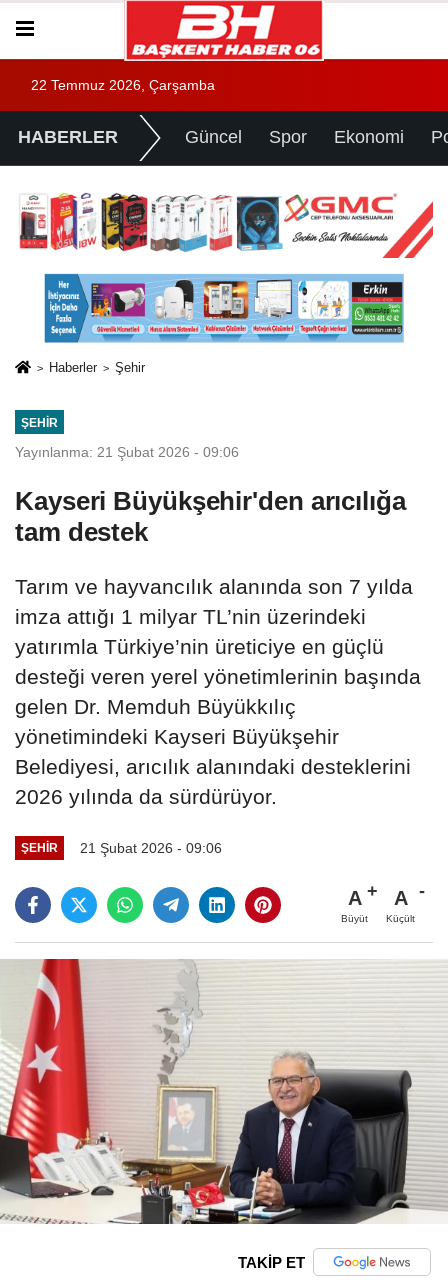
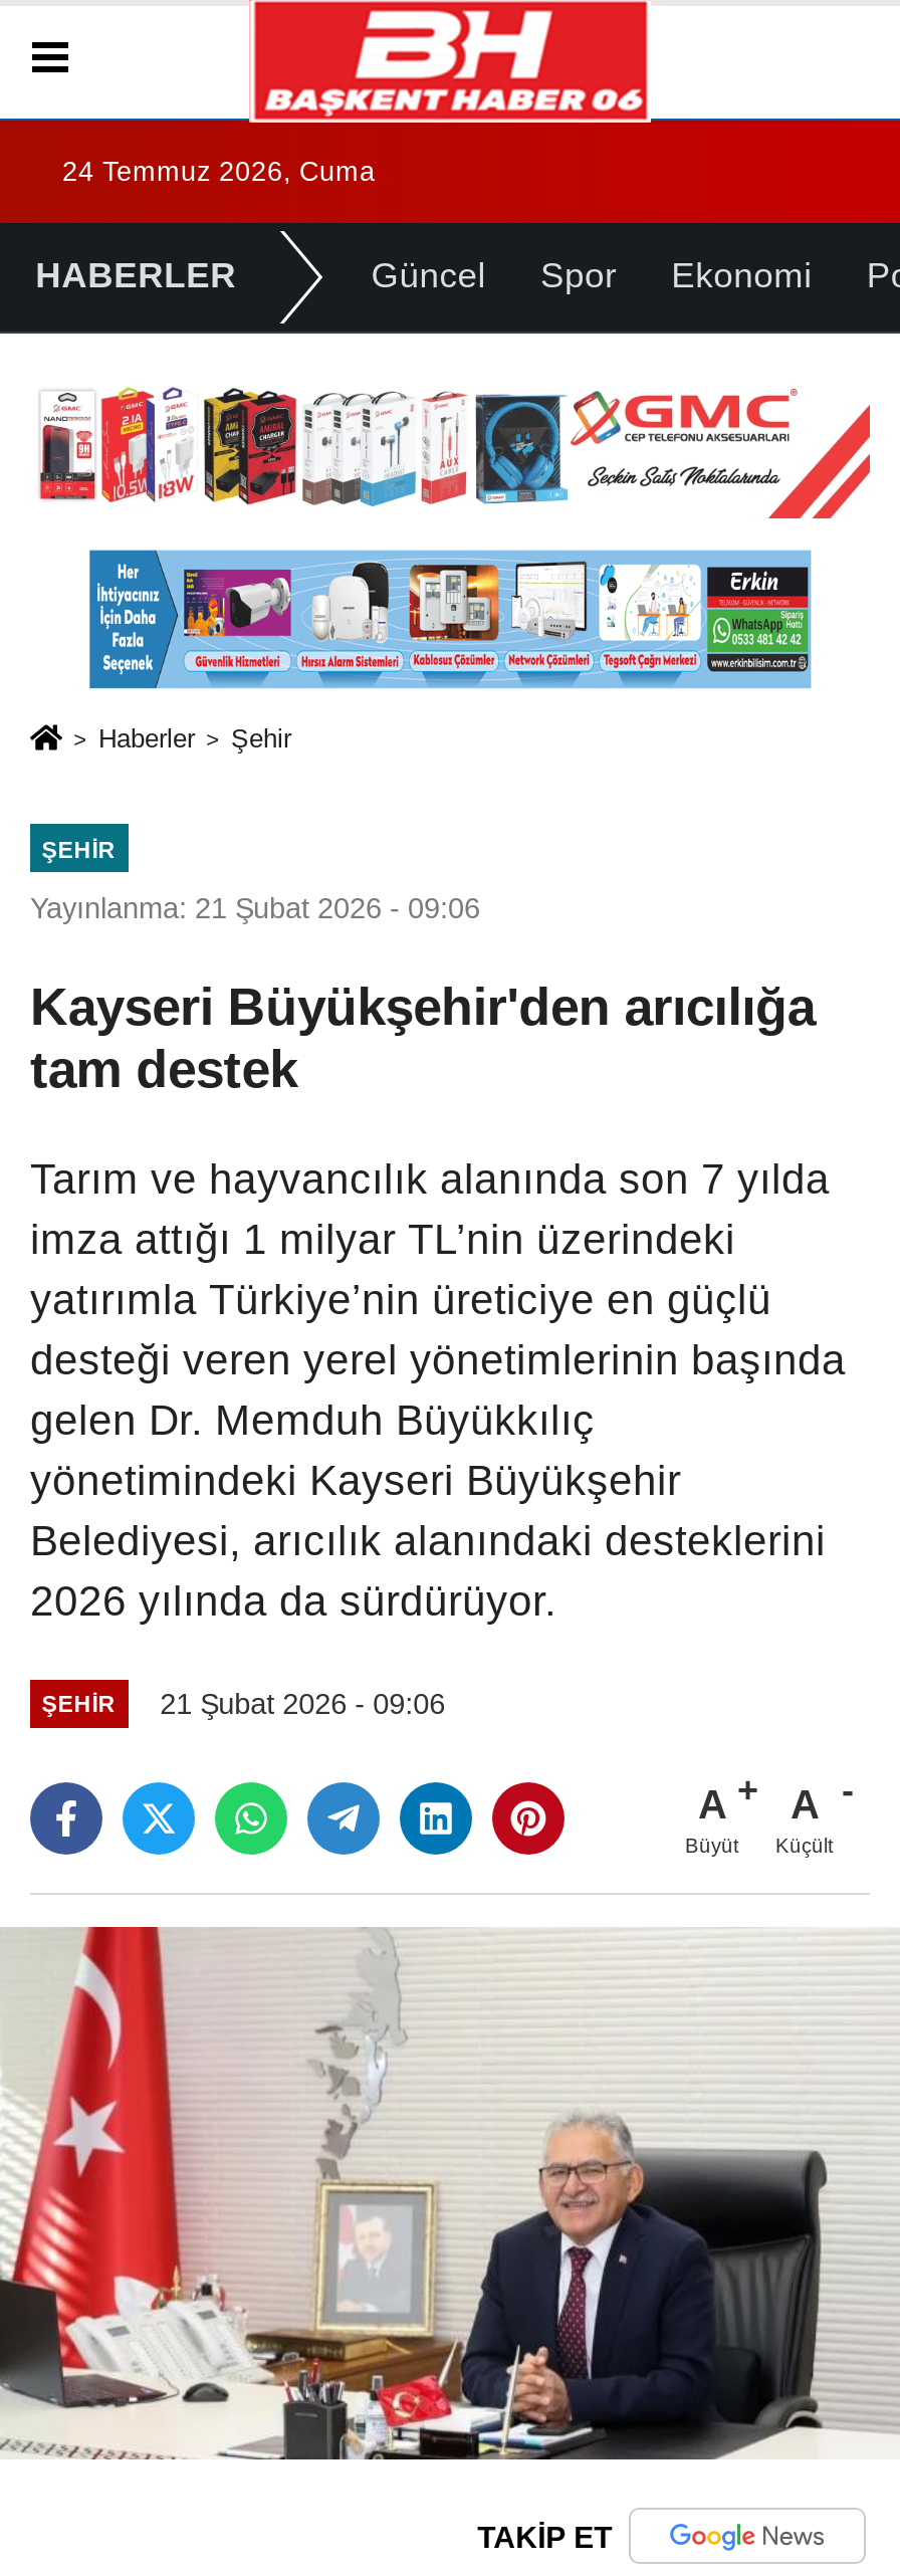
[31,78,215,93] 22 Temmuz 2026, Çarşamba -> [62,157,376,187] 24 Temmuz 2026, Cuma

